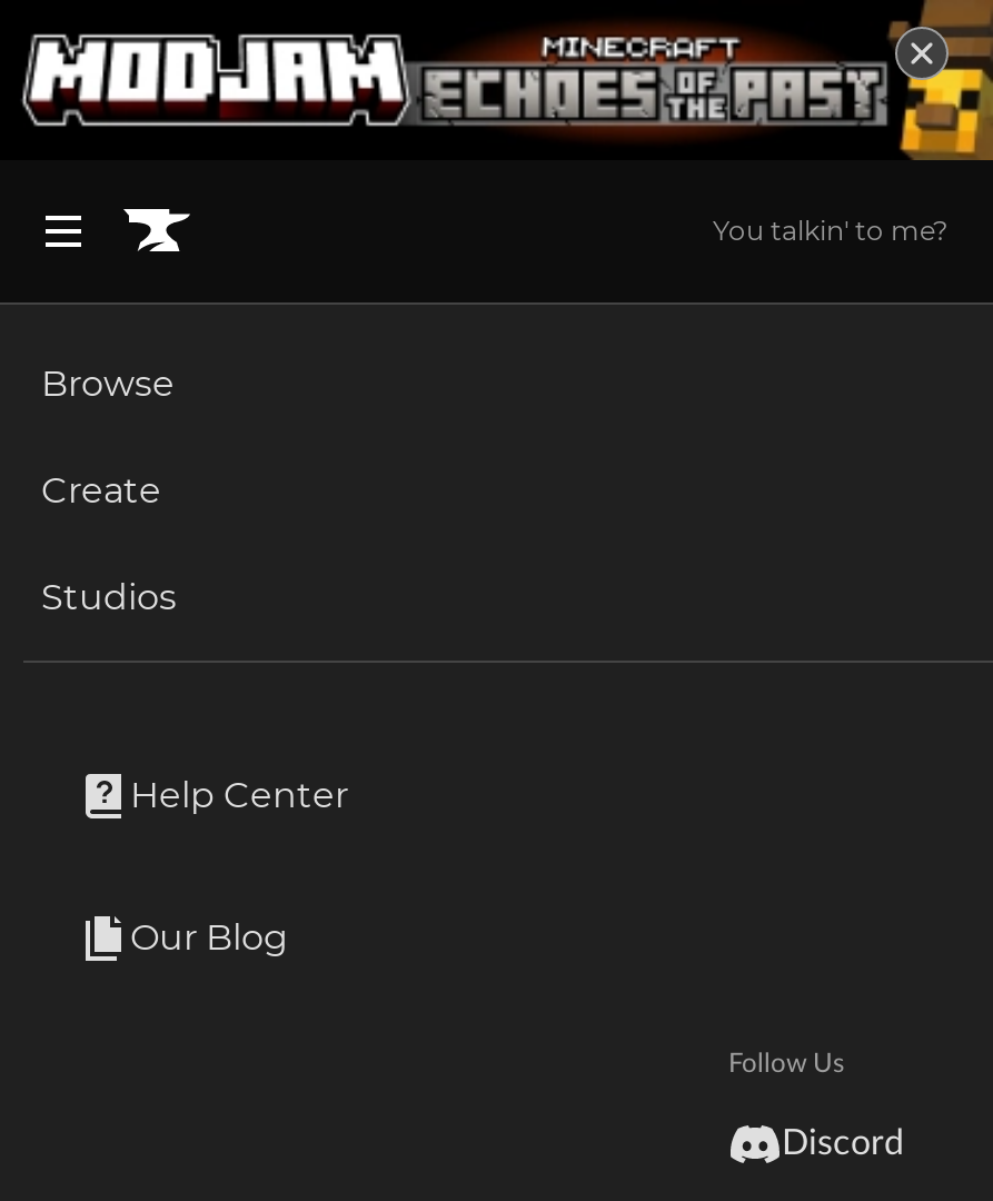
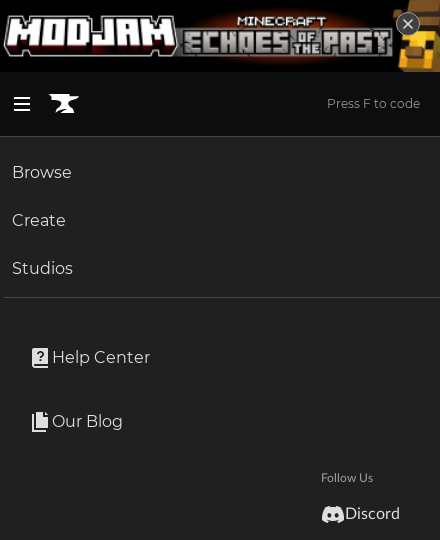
[713,213,949,246] You talkin' to me? -> [327,96,420,111] Press F to code

